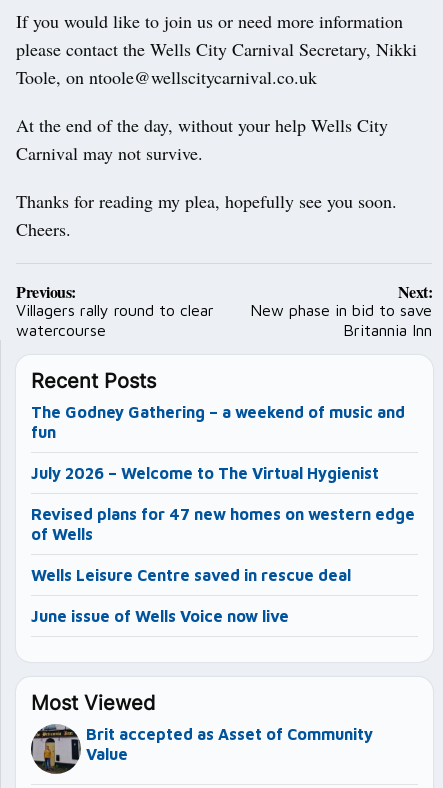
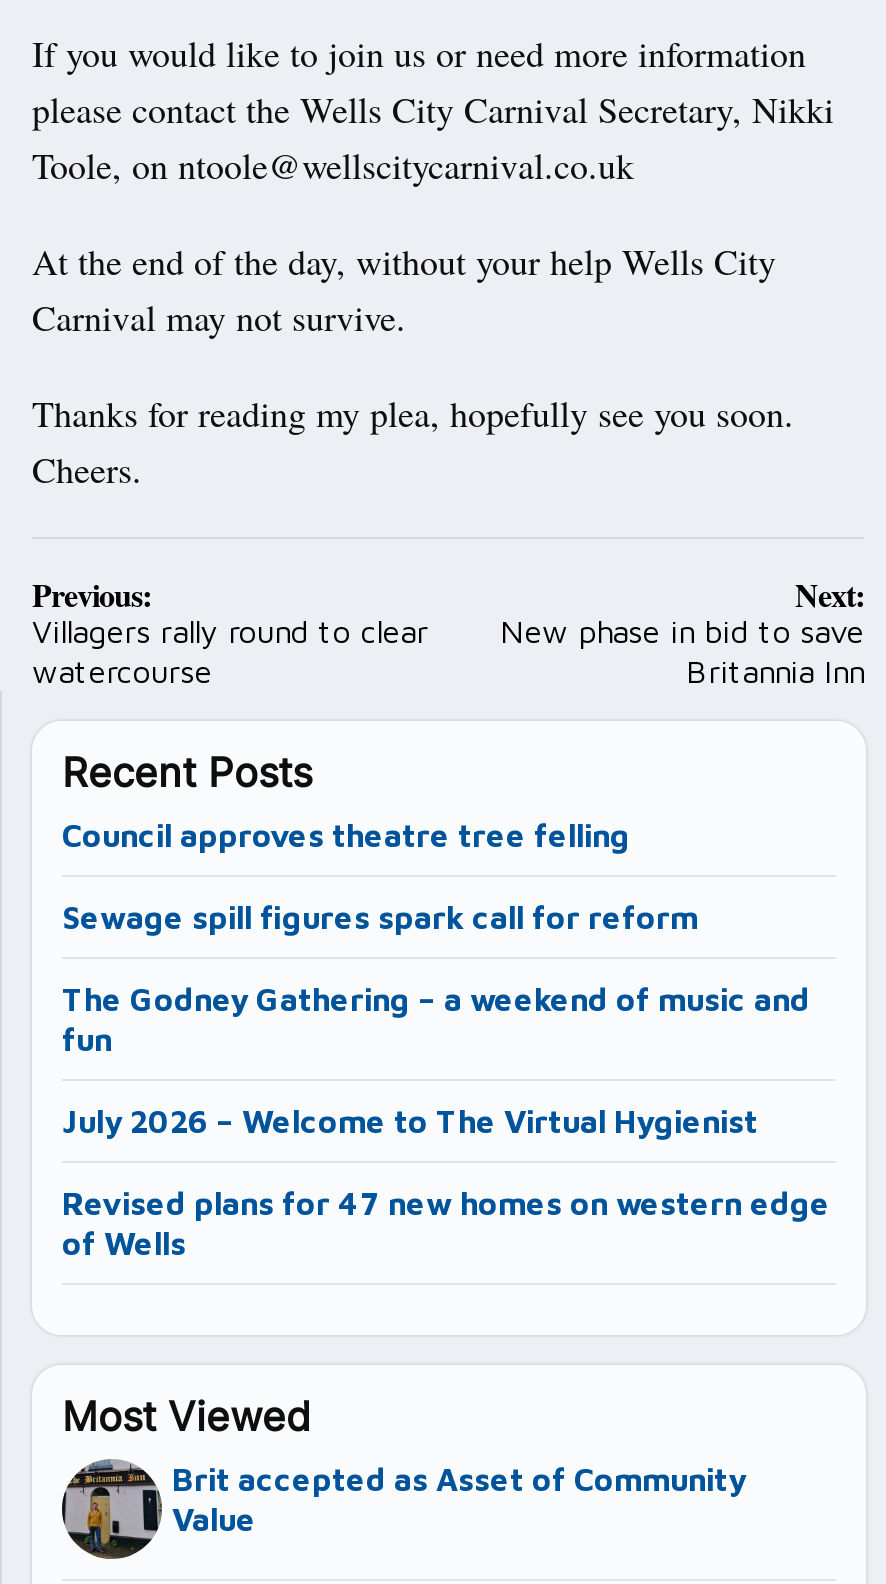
none -> [62,818,698,936] Council approves theatre tree felling | Sewage spill figures spark call for reform
moved [31,403,415,543] -> [62,982,830,1262]: The Godney Gathering – a weekend of music and | fun | July 2026 – Welcome to The Virtual Hygienist | Revised plans for 47 new homes on western edge | of Wells
[31,566,351,625] Wells Leisure Centre saved in rescue deal | June issue of Wells Voice now live -> none

